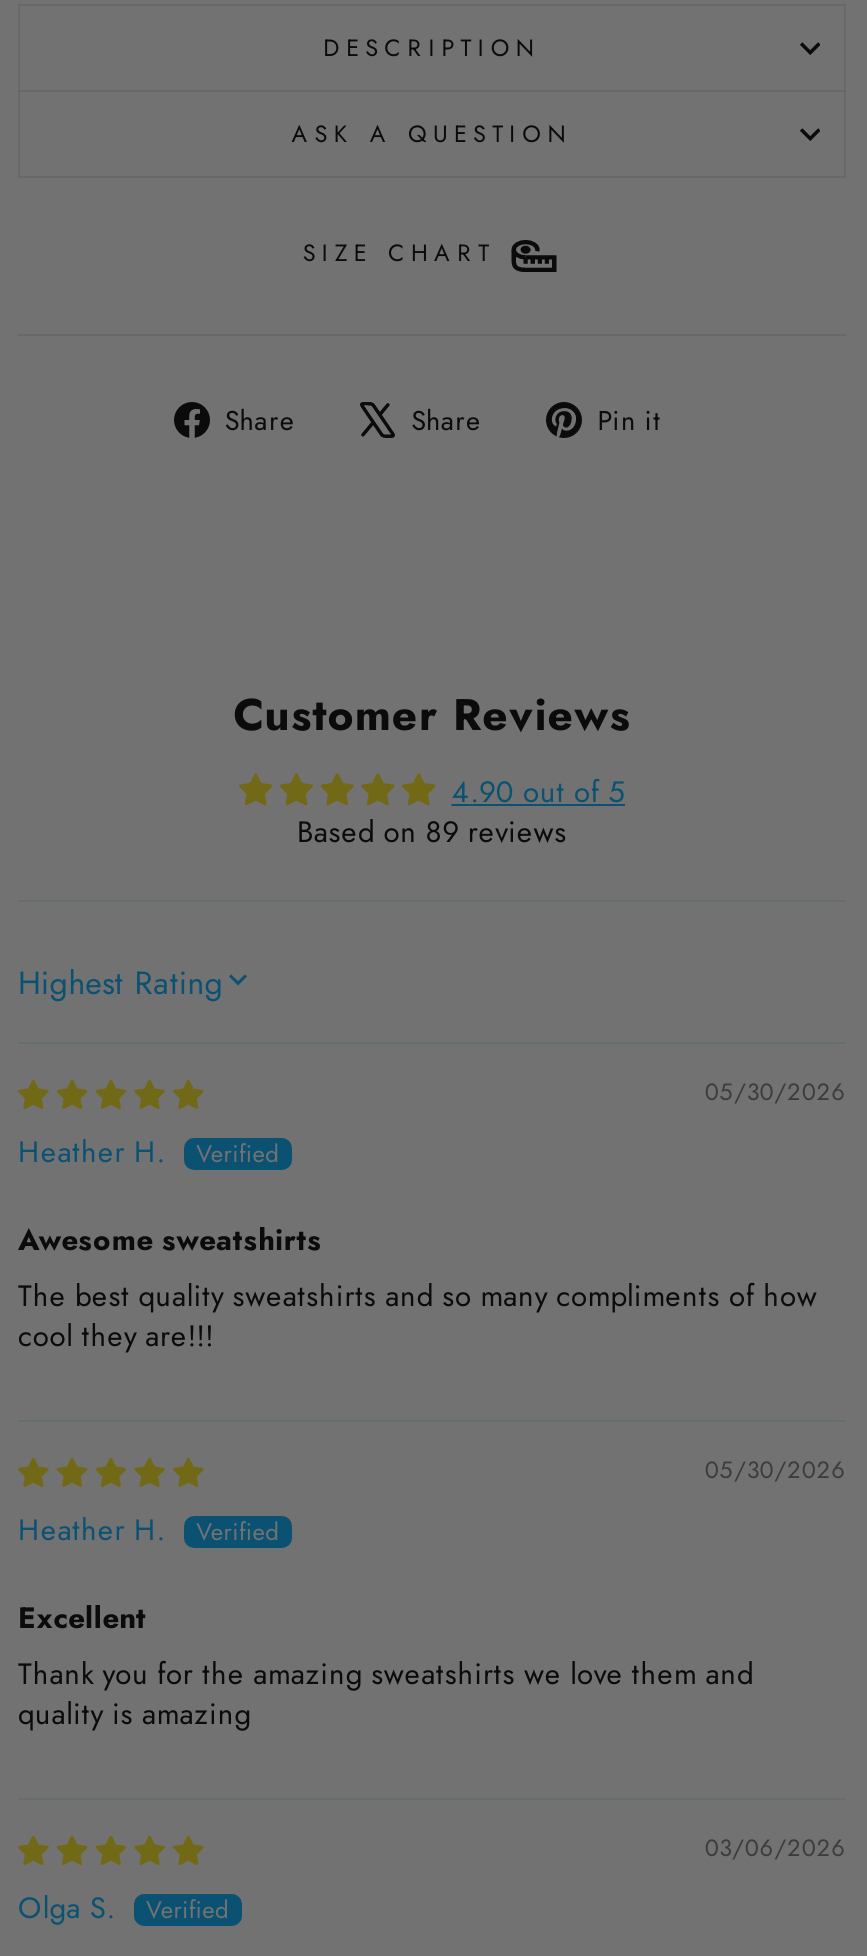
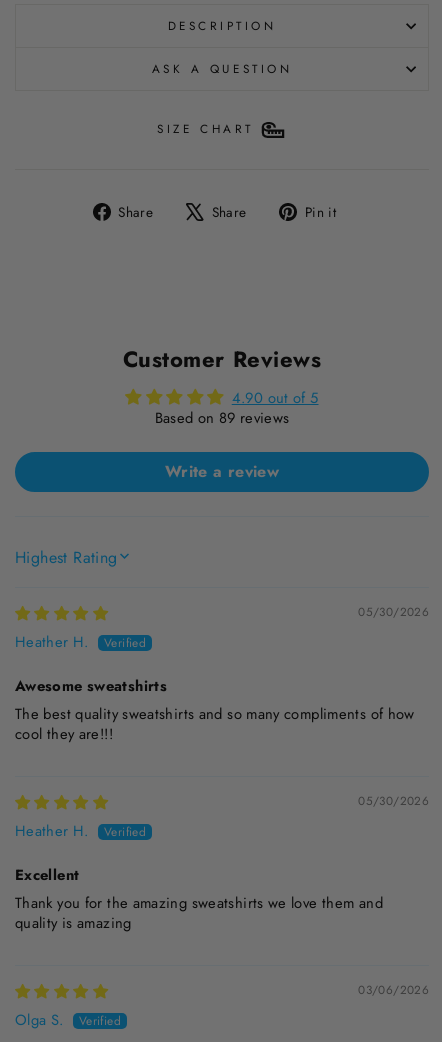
none -> [165,460,279,483] Write a review

